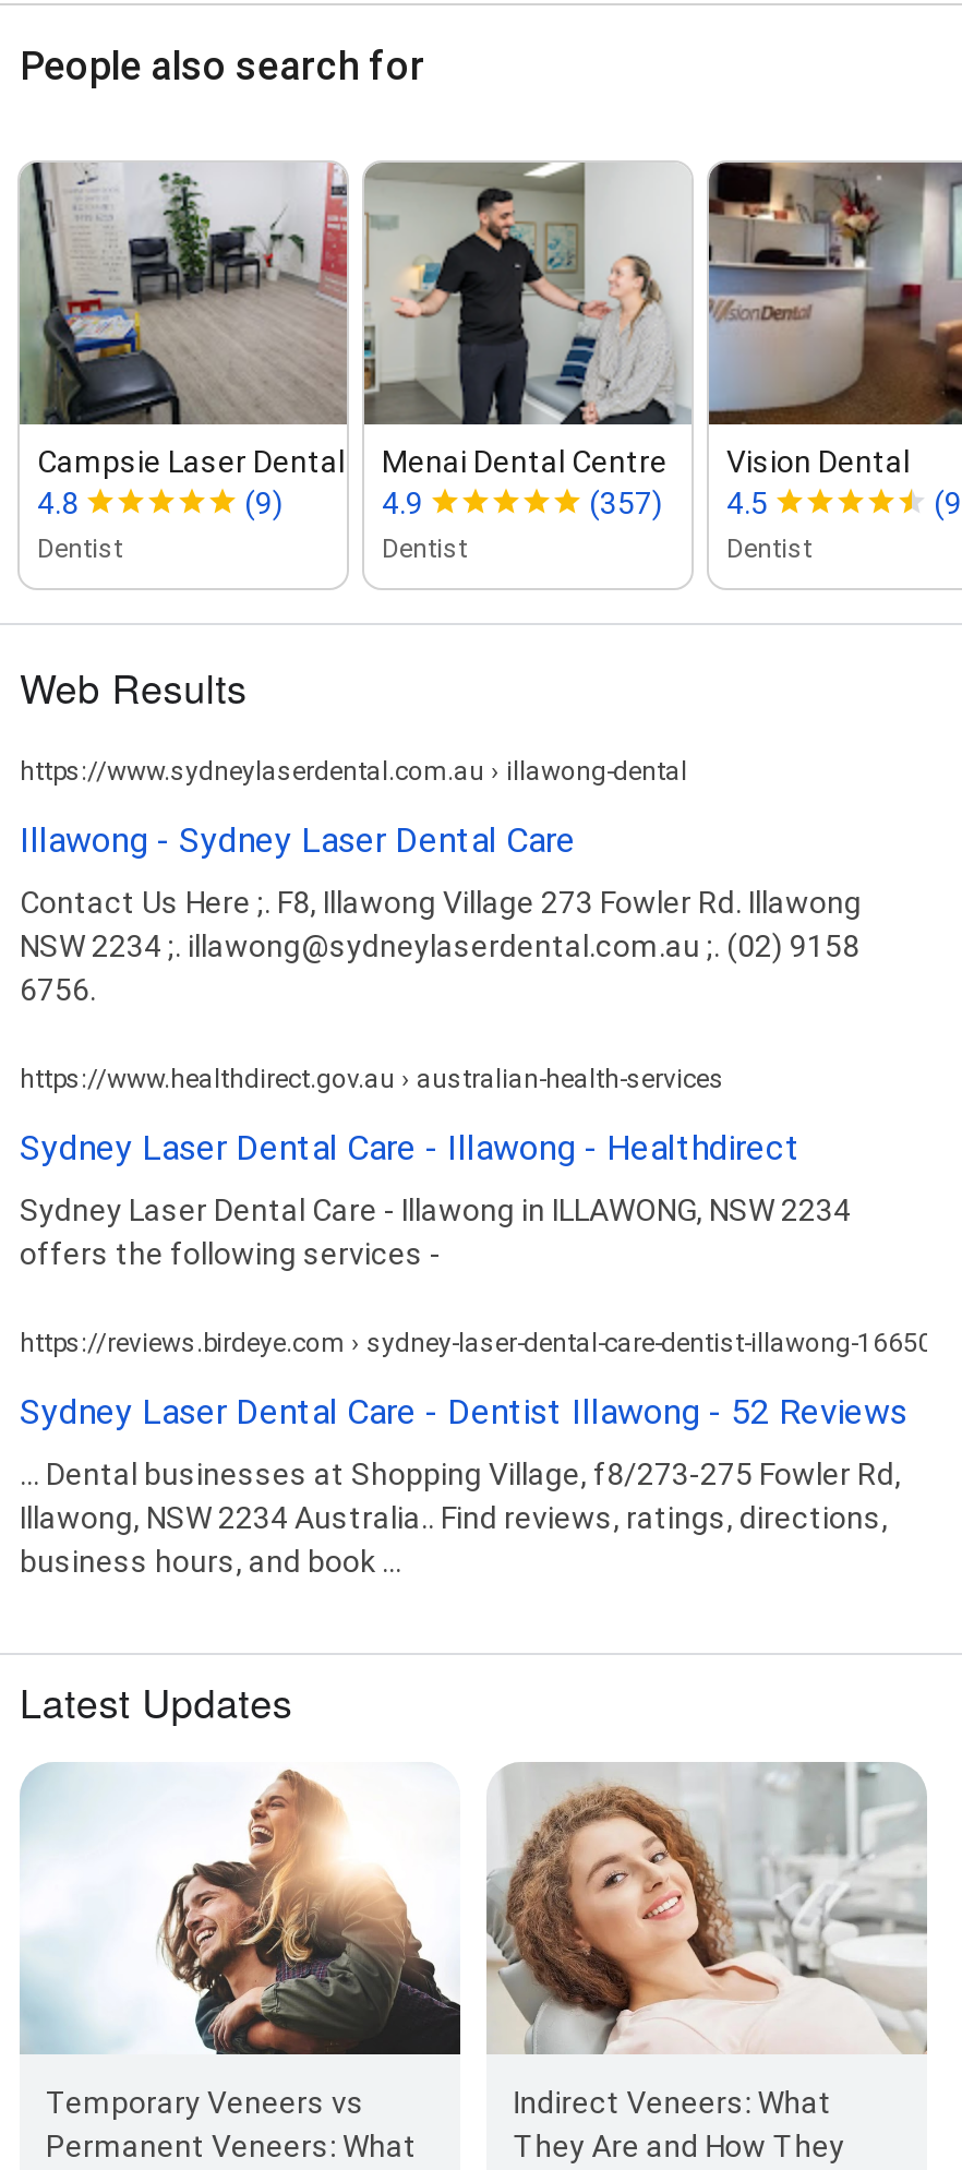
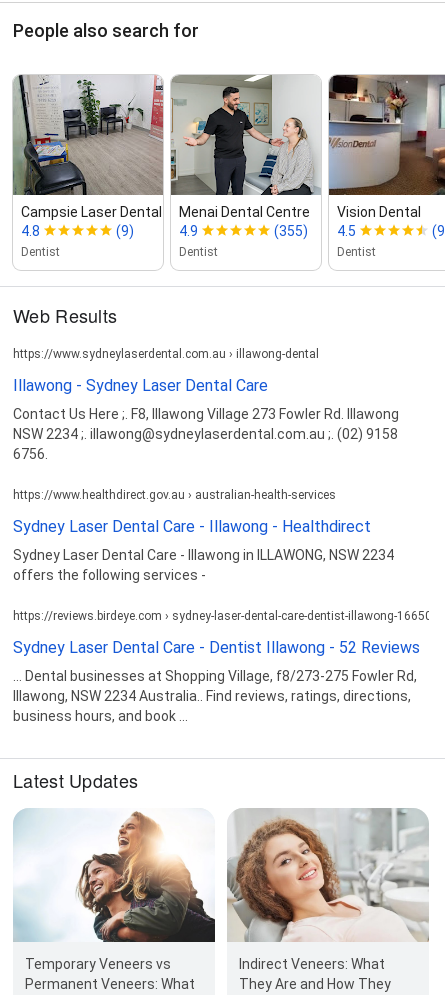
[589,485,768,520] (357) 4.5 -> [274,223,356,239] (355) 4.5

